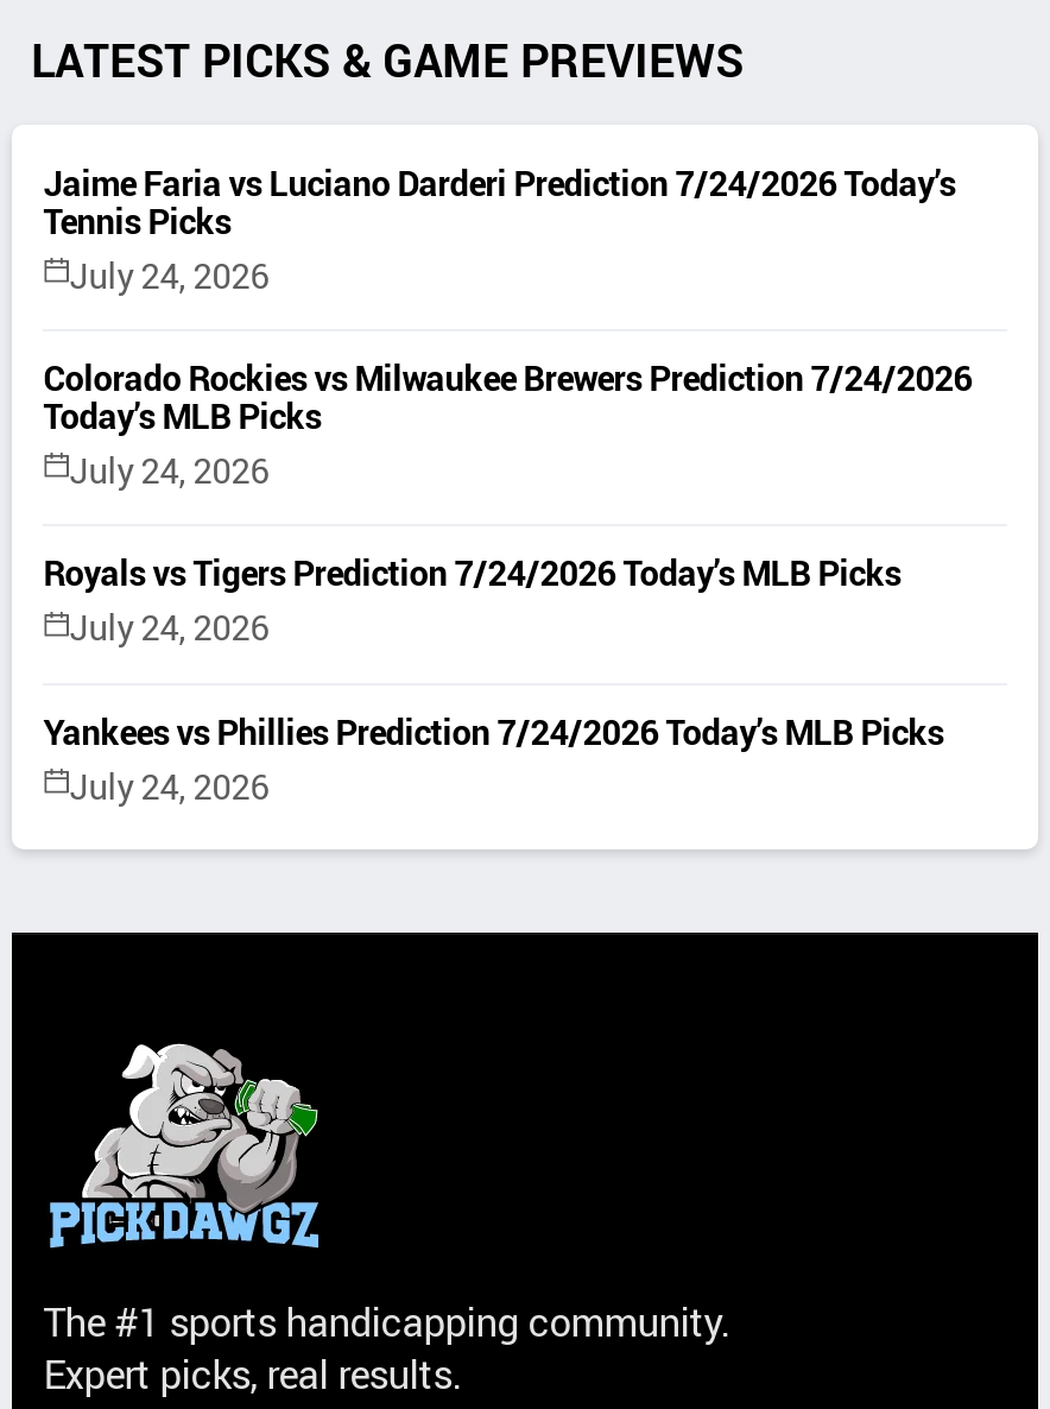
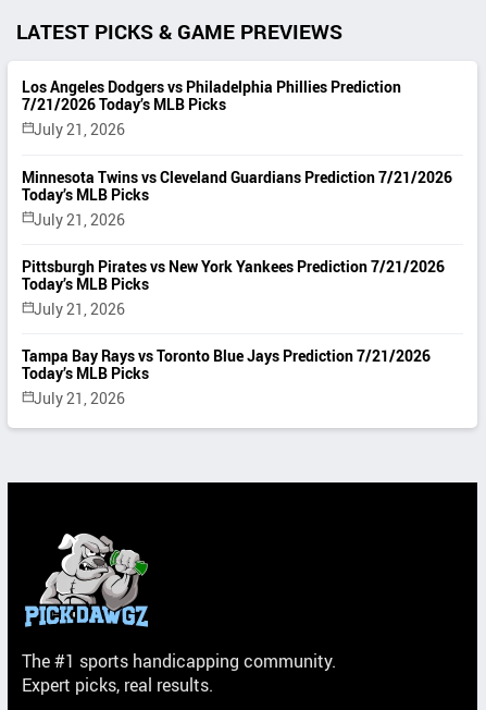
[43,159,955,297] Jaime Faria vs Luciano Darderi Prediction 7/24/2026 Today’s | Tennis Picks | July 24, 2026 -> [22,77,401,140] Los Angeles Dodgers vs Philadelphia Phillies Prediction | 7/21/2026 Today’s MLB Picks | July 21, 2026
[43,355,972,400] Colorado Rockies vs Milwaukee Brewers Prediction 7/24/2026 -> [22,166,453,187] Minnesota Twins vs Cleveland Guardians Prediction 7/21/2026
[69,447,269,492] July 24, 2026 -> [34,209,125,229] July 21, 2026
[43,550,901,650] Royals vs Tigers Prediction 7/24/2026 Today’s MLB Picks | July 24, 2026 -> [22,256,445,319] Pittsburgh Pirates vs New York Yankees Prediction 7/21/2026 | Today’s MLB Picks | July 21, 2026
[43,708,944,808] Yankees vs Phillies Prediction 7/24/2026 Today’s MLB Picks | July 24, 2026 -> [22,346,431,409] Tampa Bay Rays vs Toronto Blue Jays Prediction 7/21/2026 | Today’s MLB Picks | July 21, 2026

